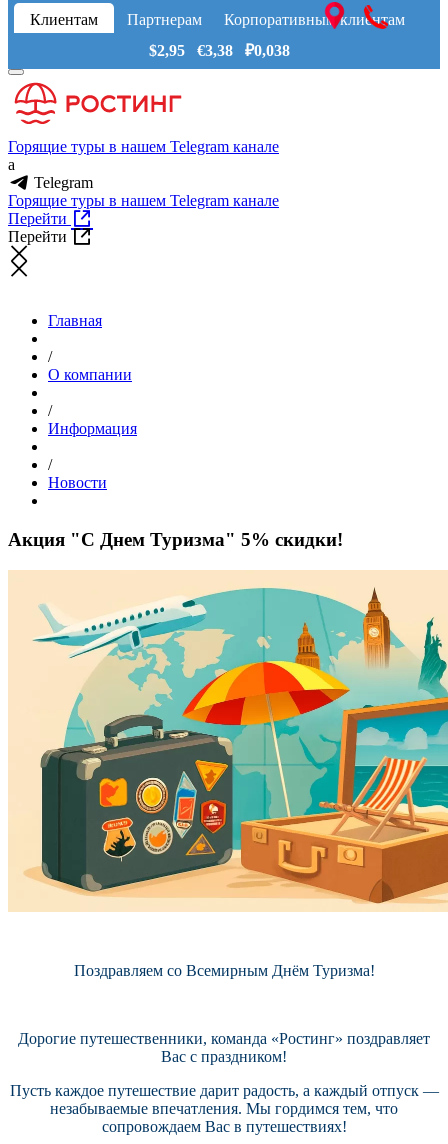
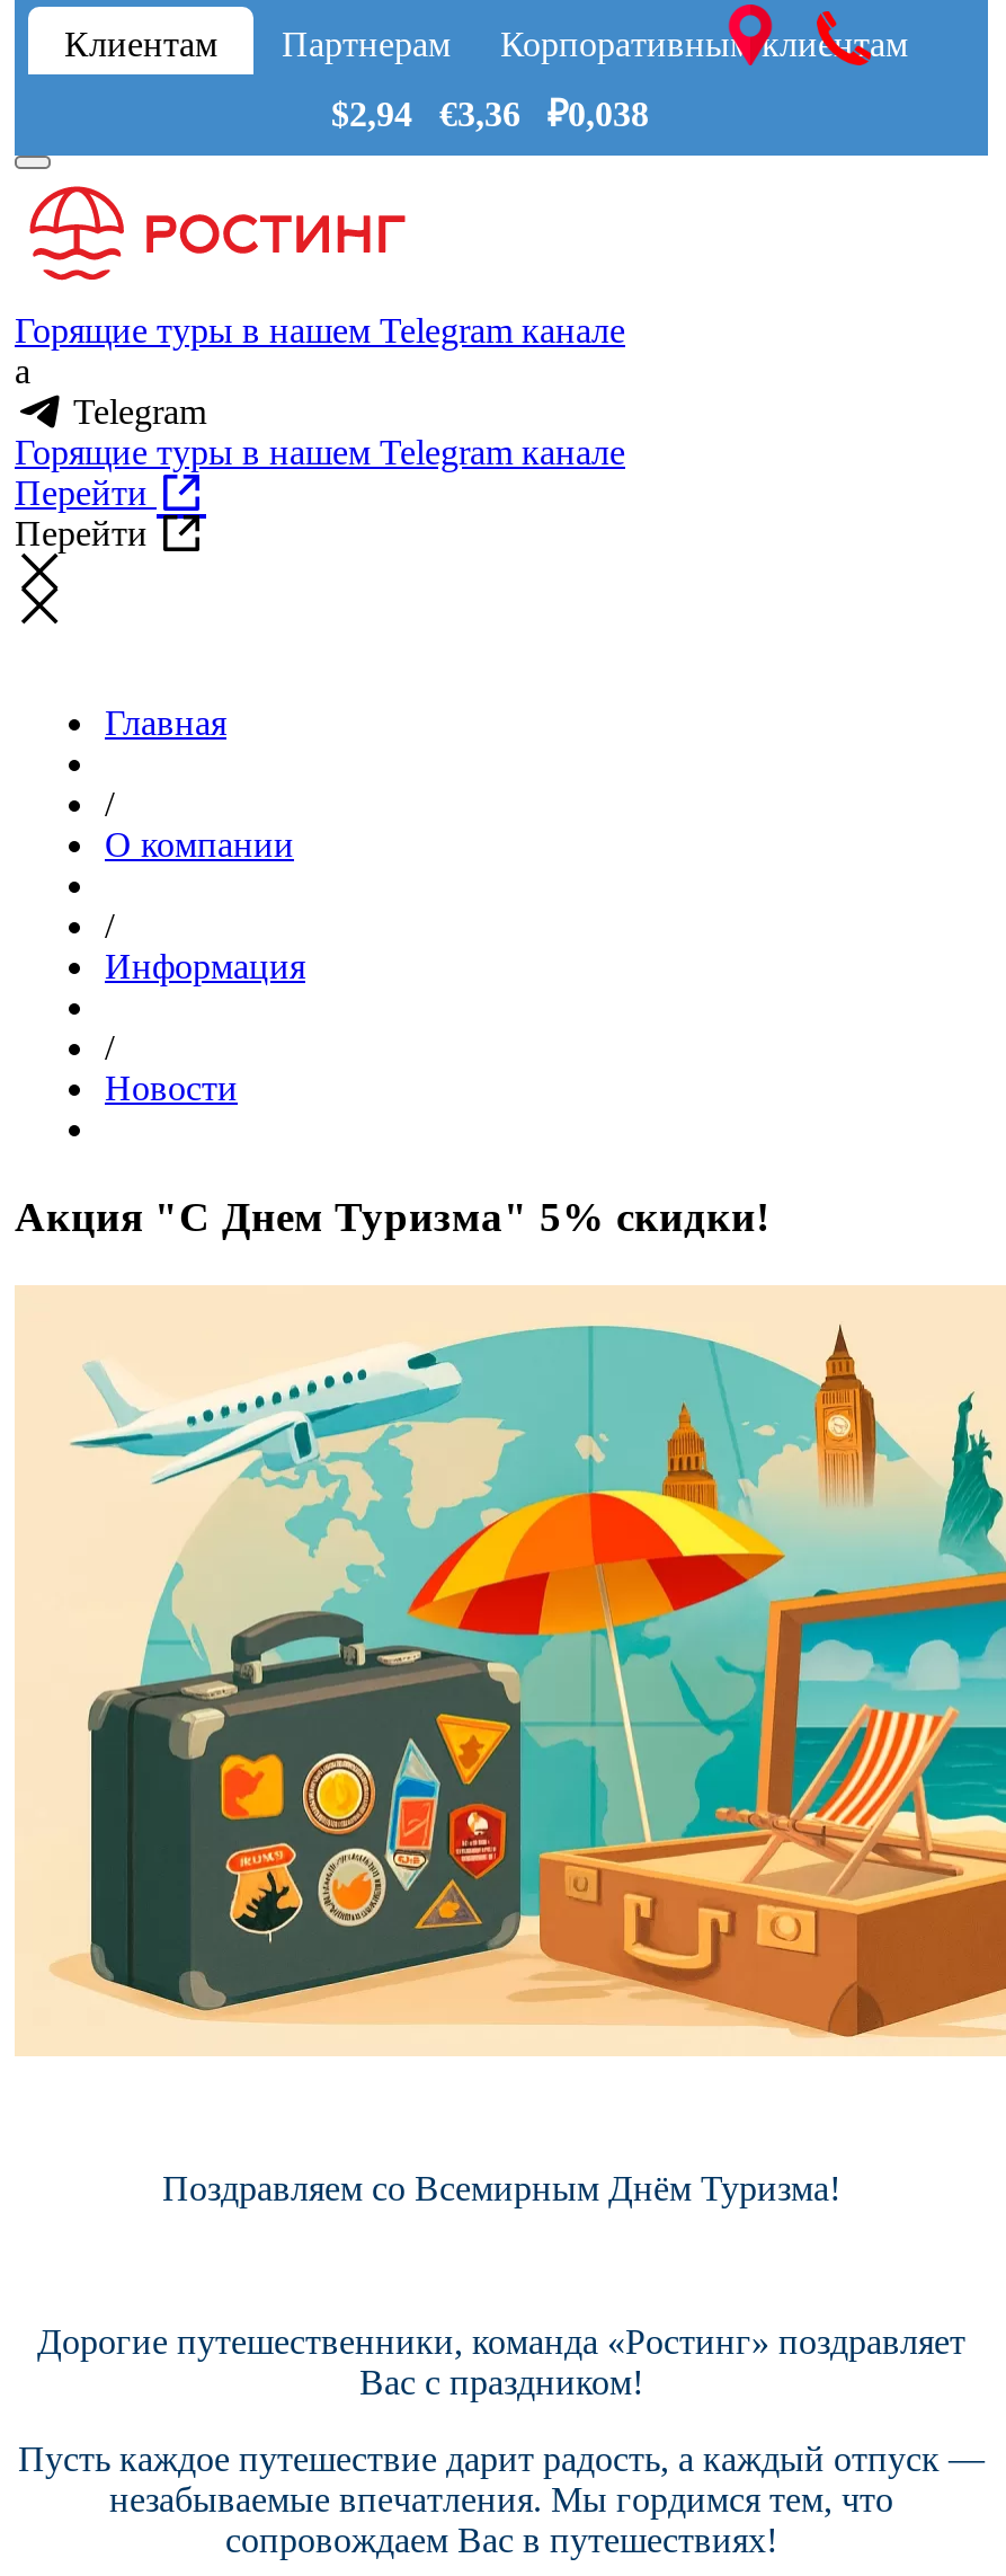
[148,42,289,59] $2,95 €3,38 ₽0,038 -> [331,95,649,133] $2,94 €3,36 ₽0,038

